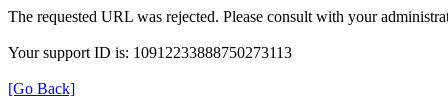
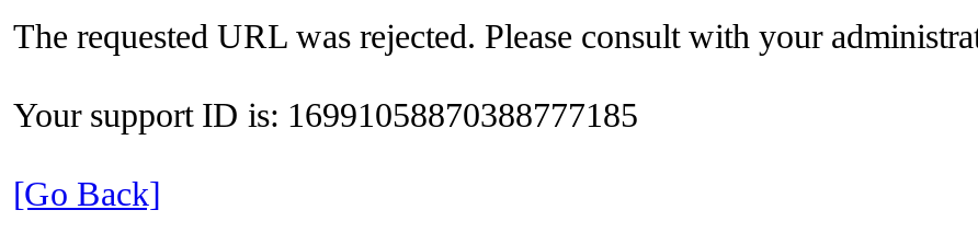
[8,44,292,61] Your support ID is: 10912233888750273113 -> [13,96,638,133] Your support ID is: 16991058870388777185

